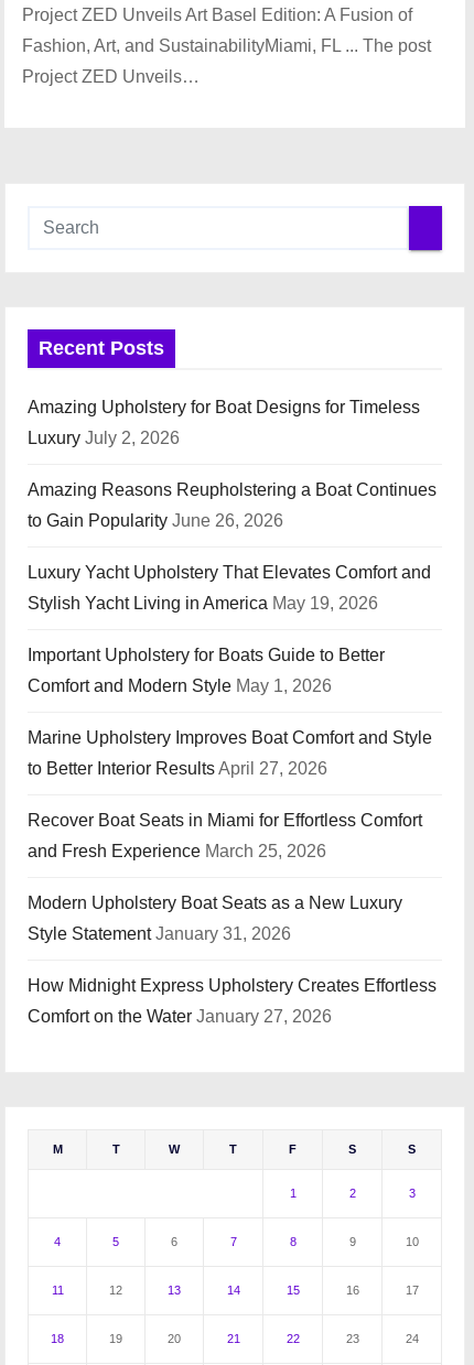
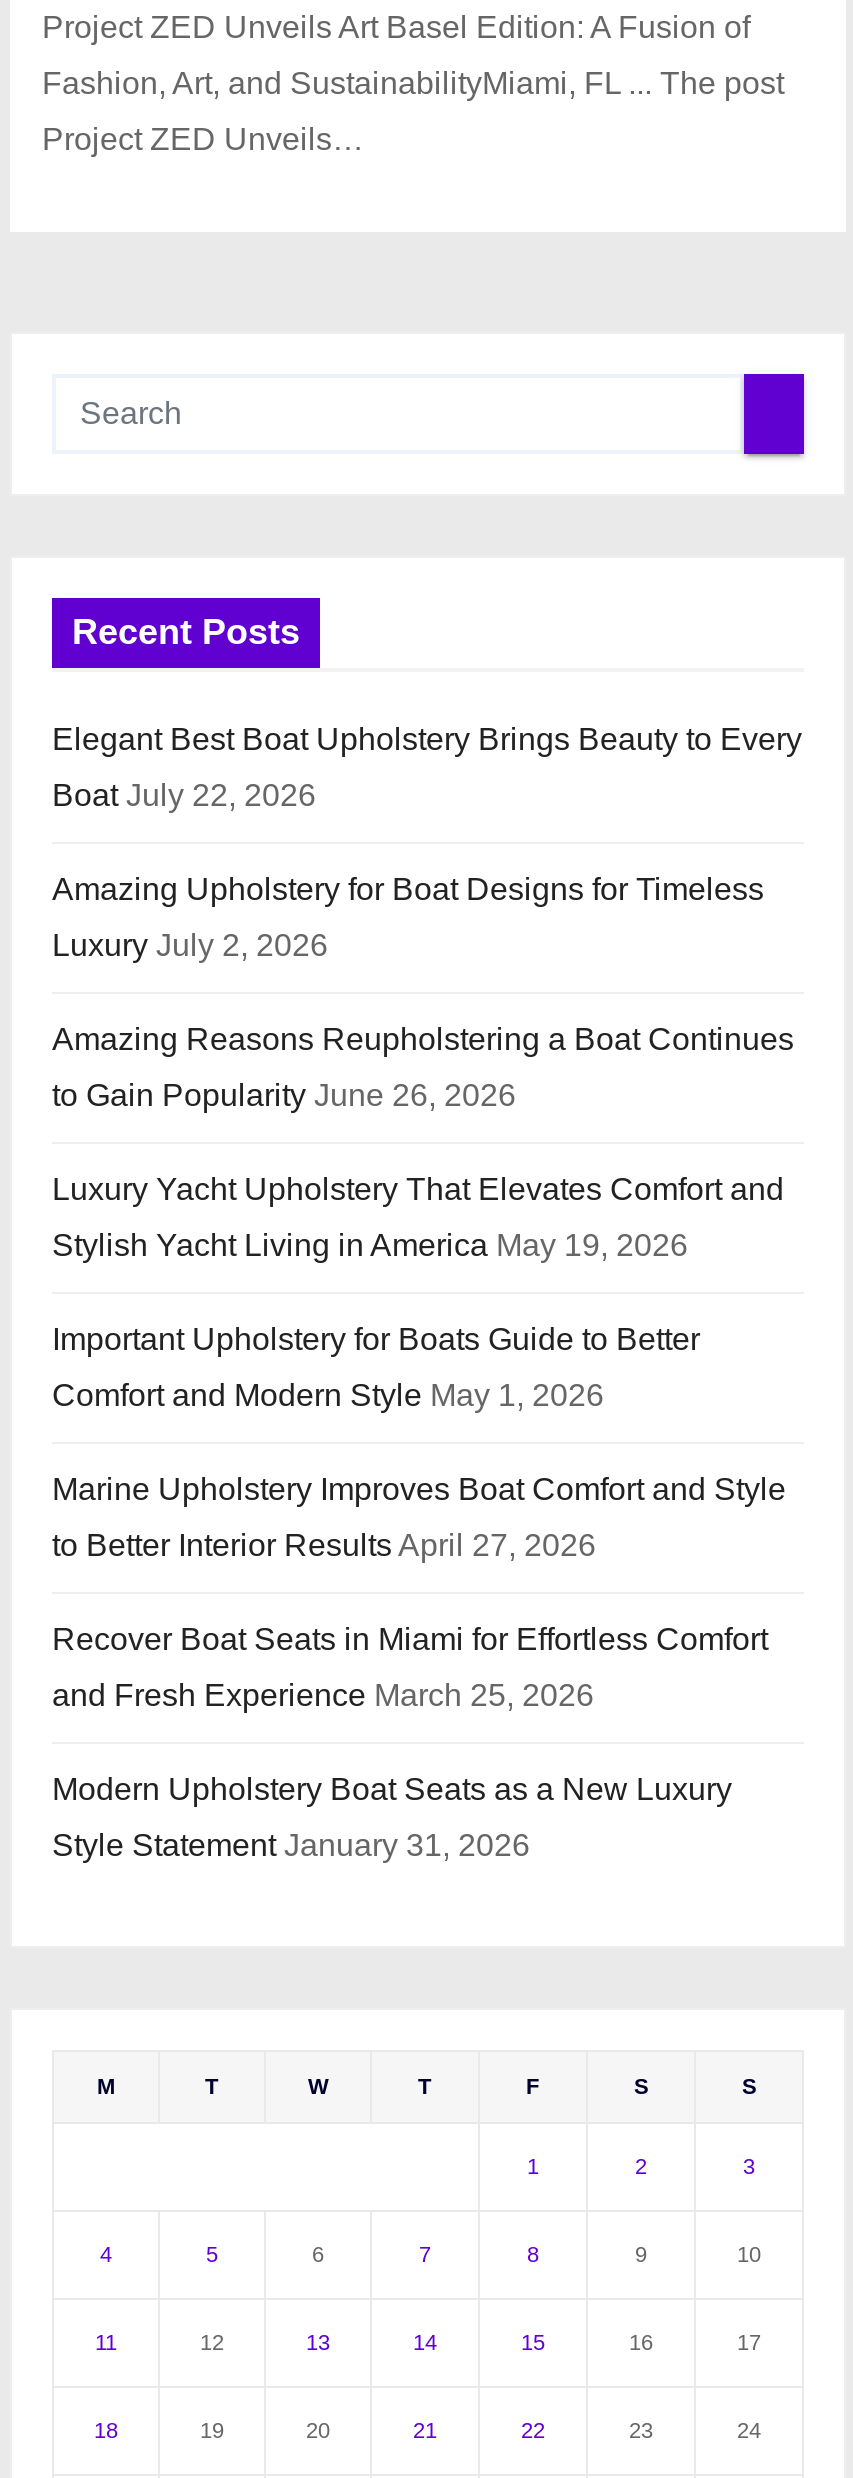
none -> [52,723,802,813] Elegant Best Boat Upholstery Brings Beauty to Every | Boat July 22, 2026
moved [28,398,437,943] -> [52,873,794,1863]: Amazing Upholstery for Boat Designs for Timeless | Luxury July 2, 2026 | Amazing Reasons Reupholstering a Boat Continues | ... | Modern Upholstery Boat Seats as a New Luxury | Style Statement January 31, 2026
[28,976,437,1026] How Midnight Express Upholstery Creates Effortless | Comfort on the Water January 27, 2026 -> none

